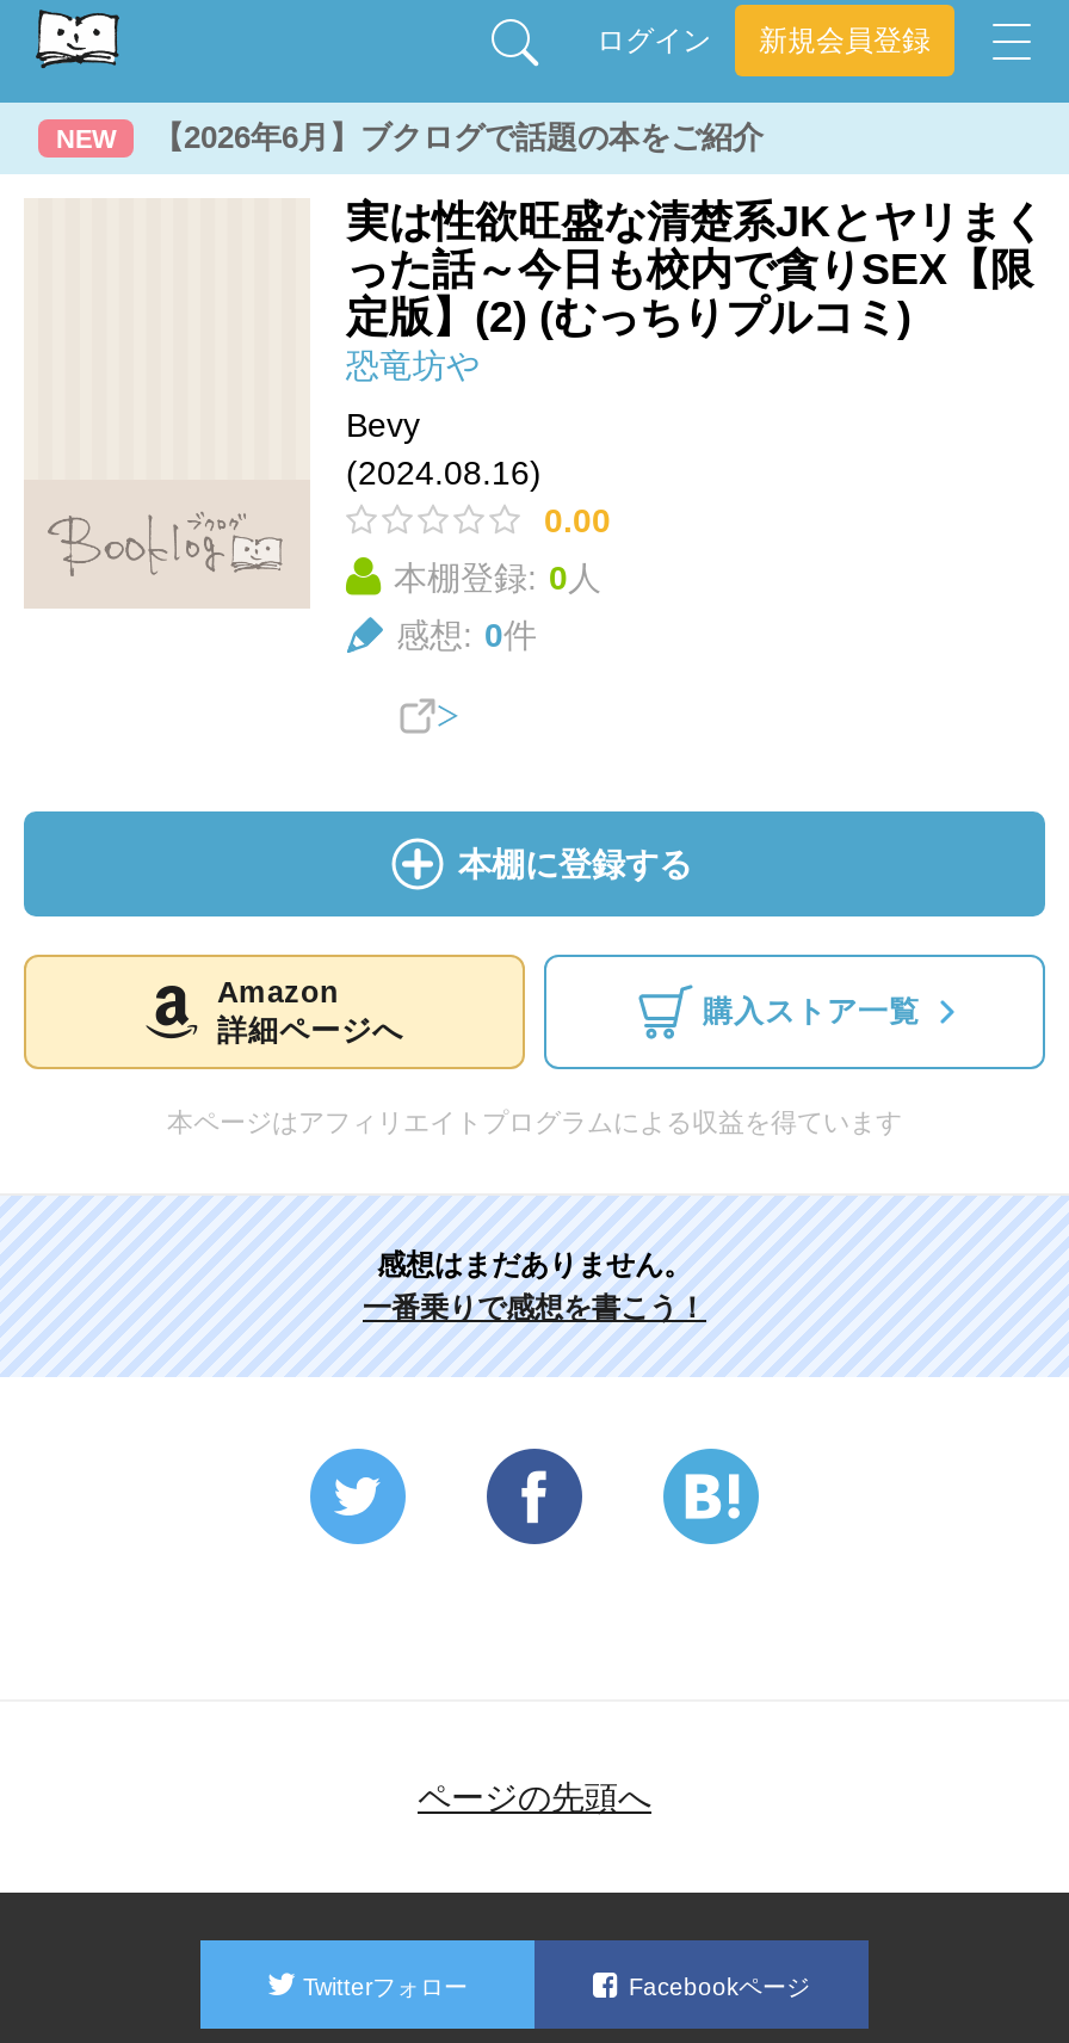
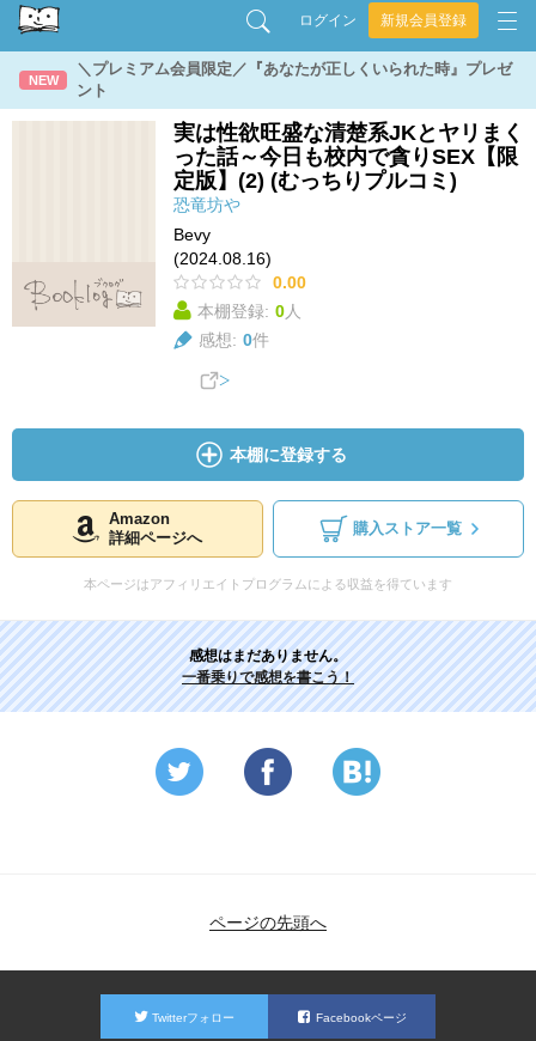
[153,119,764,155] 【2026年6月】ブクログで話題の本をご紹介 -> [77,60,512,99] ＼プレミアム会員限定／『あなたが正しくいられた時』プレゼ | ント

